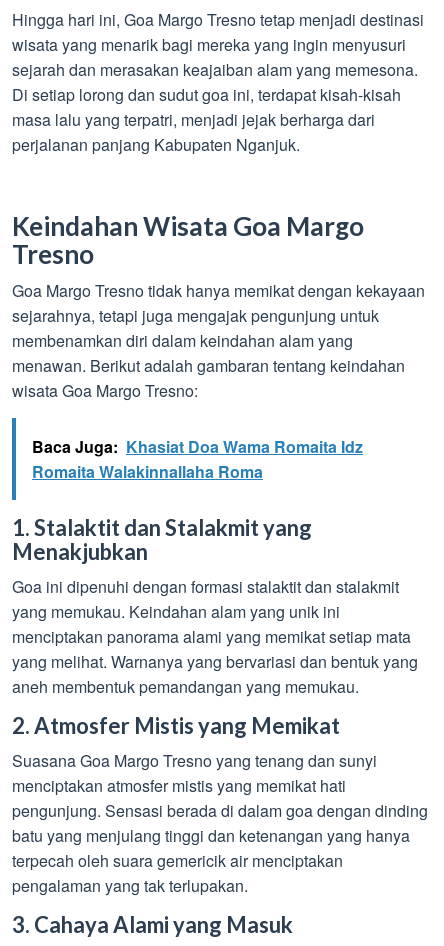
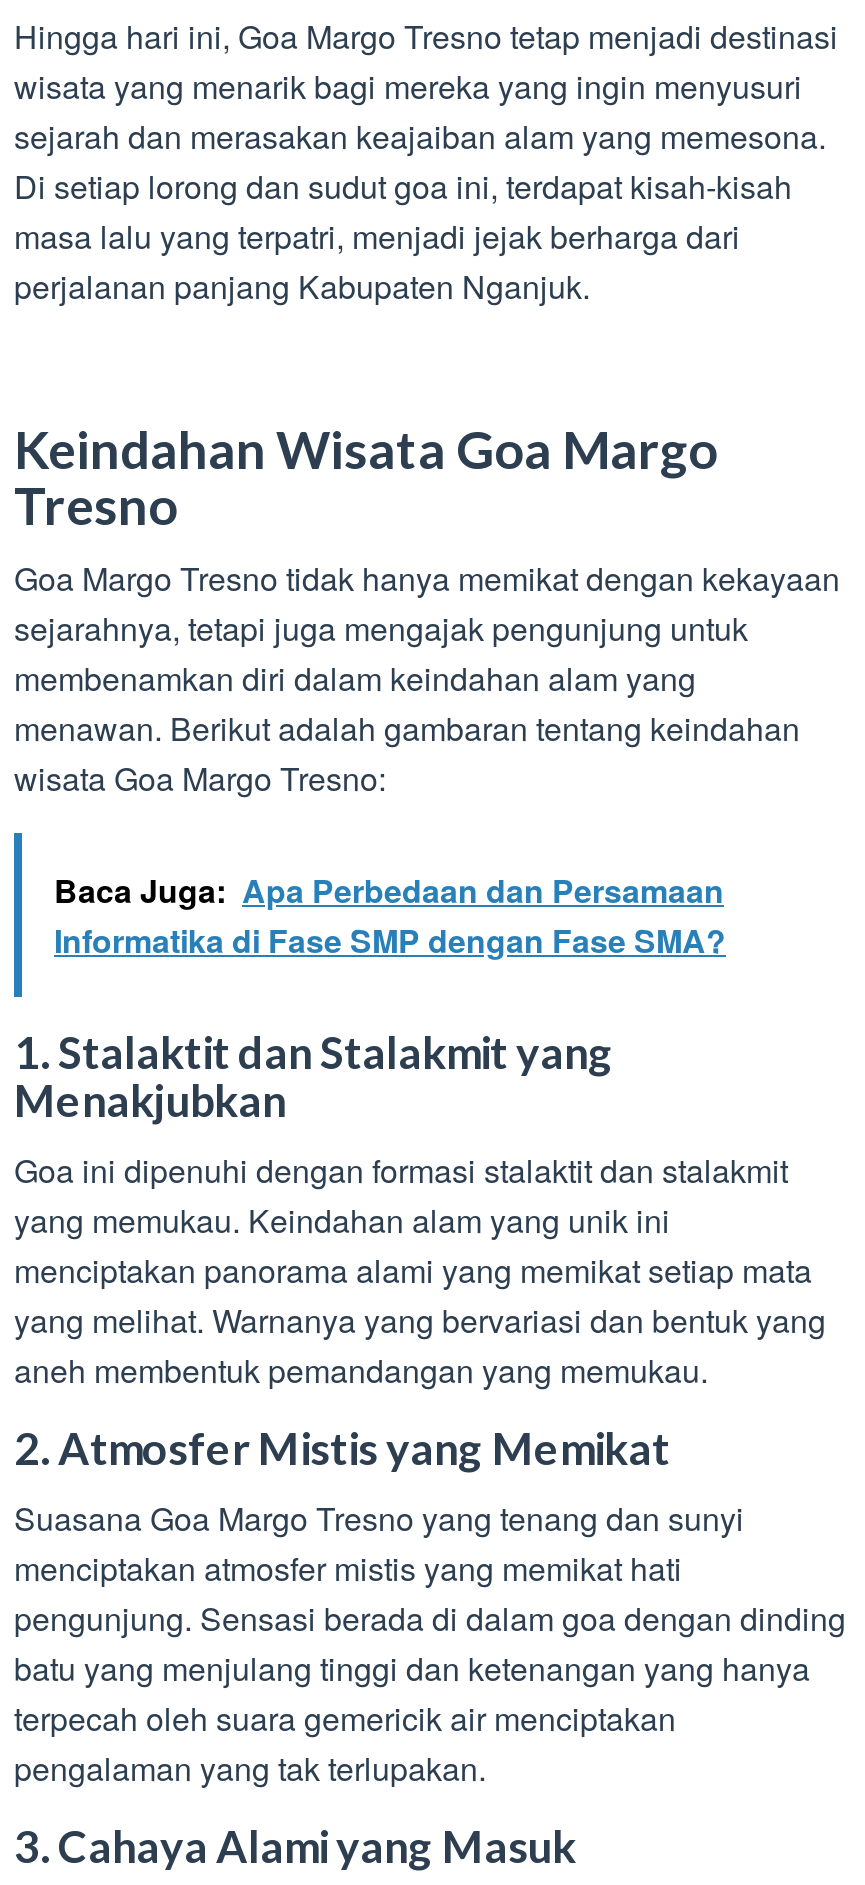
[32,435,363,483] Baca Juga: Khasiat Doa Wama Romaita Idz | Romaita Walakinnallaha Roma -> [54,868,726,964] Baca Juga: Apa Perbedaan dan Persamaan | Informatika di Fase SMP dengan Fase SMA?

